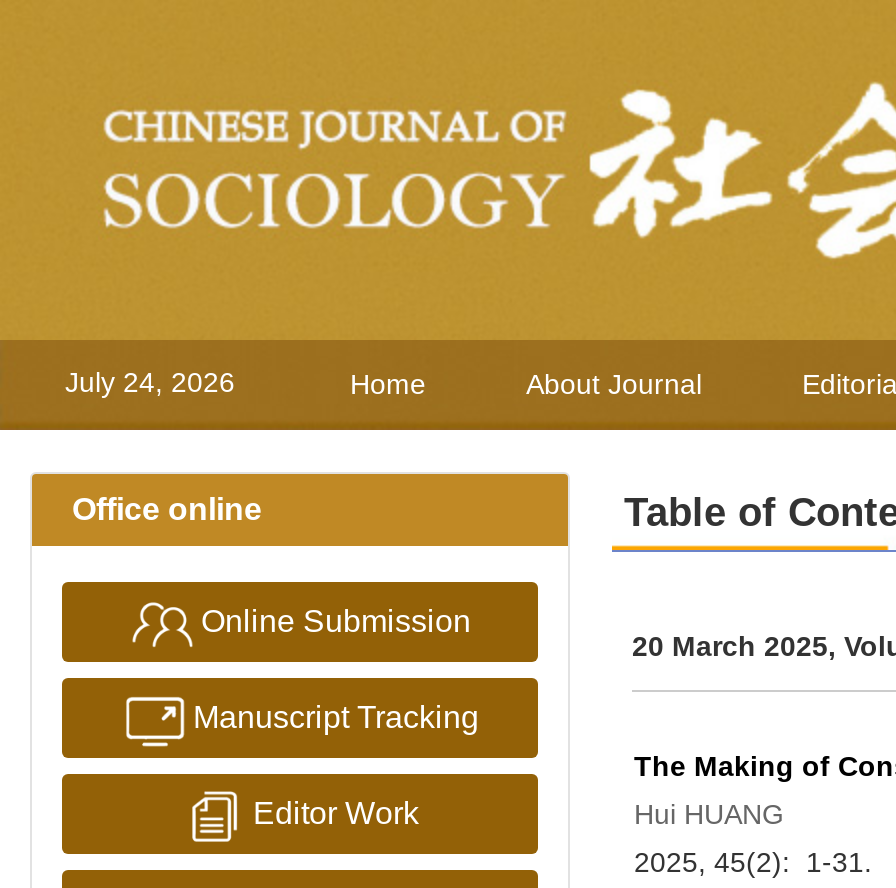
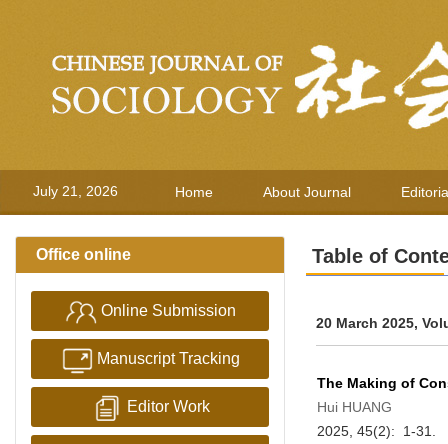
[65,366,235,398] July 24, 2026 -> [32,183,117,199] July 21, 2026

